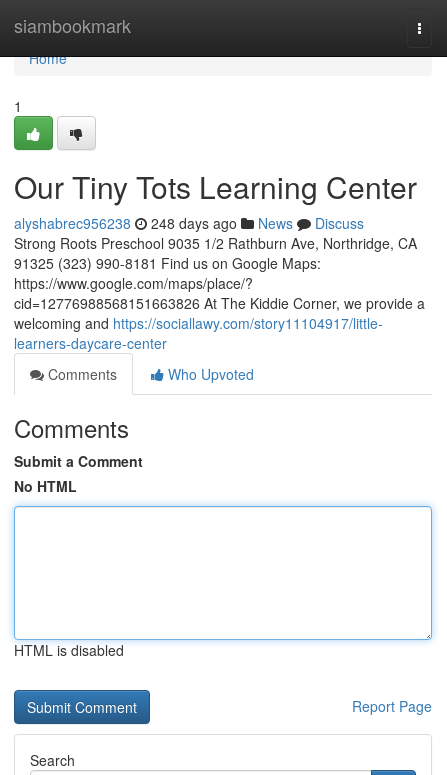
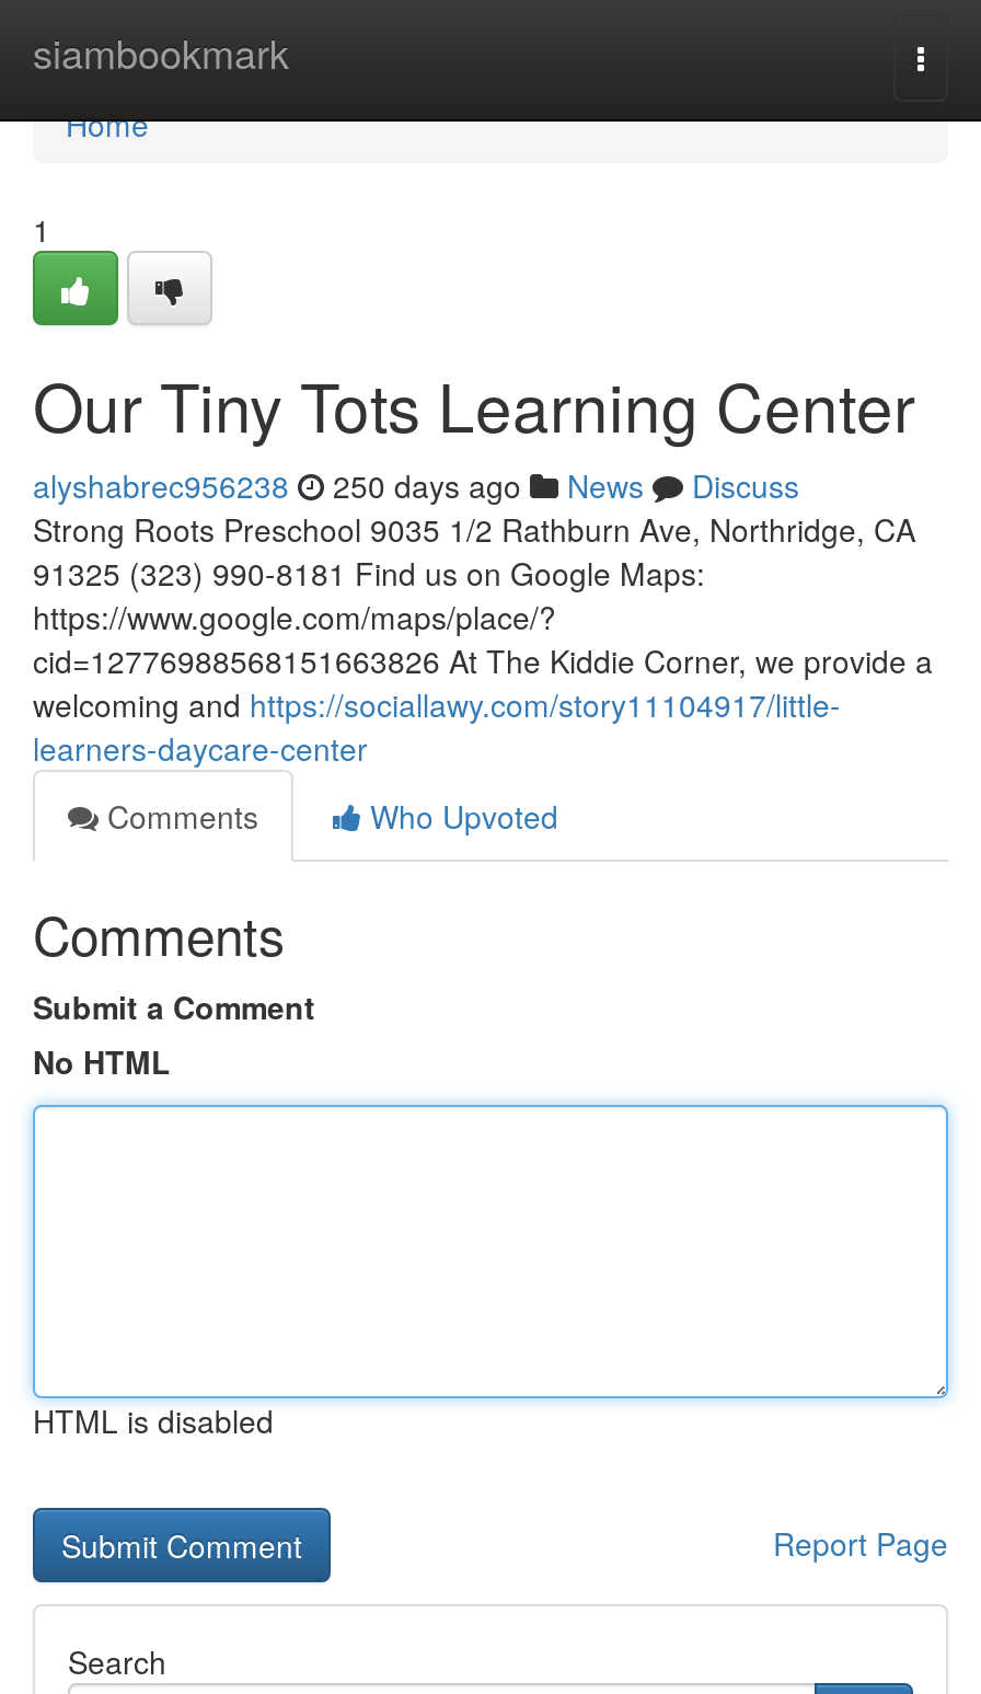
[14,213,364,233] alyshabrec956238 248 days ago News Discuss -> [33,463,799,507] alyshabrec956238 250 days ago News Discuss

